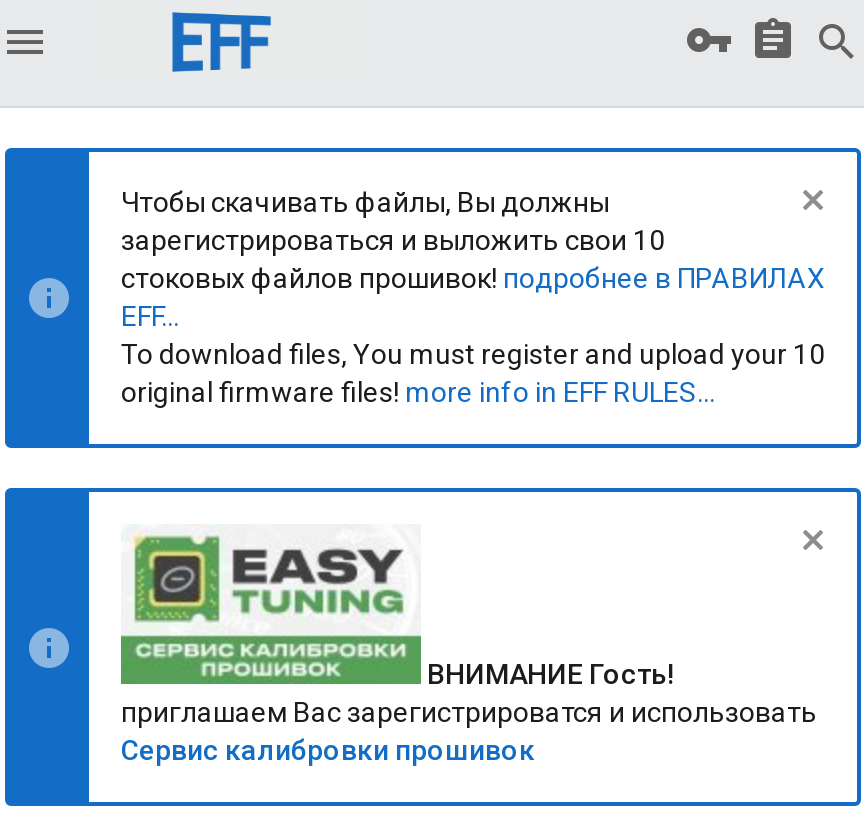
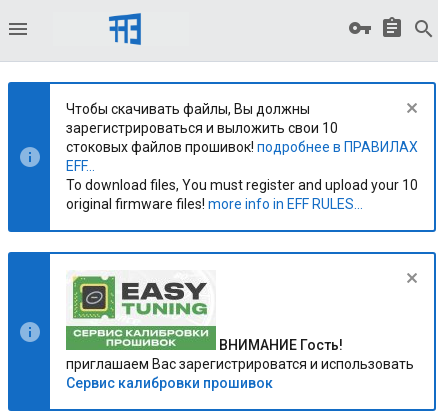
[171,10,271,74] [image] -> [92,12,142,46] [image]

